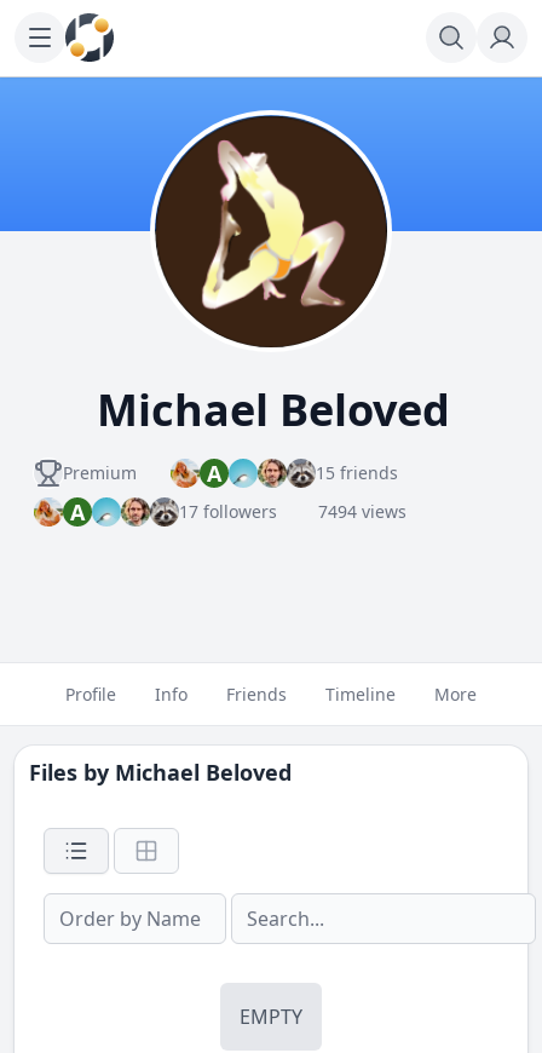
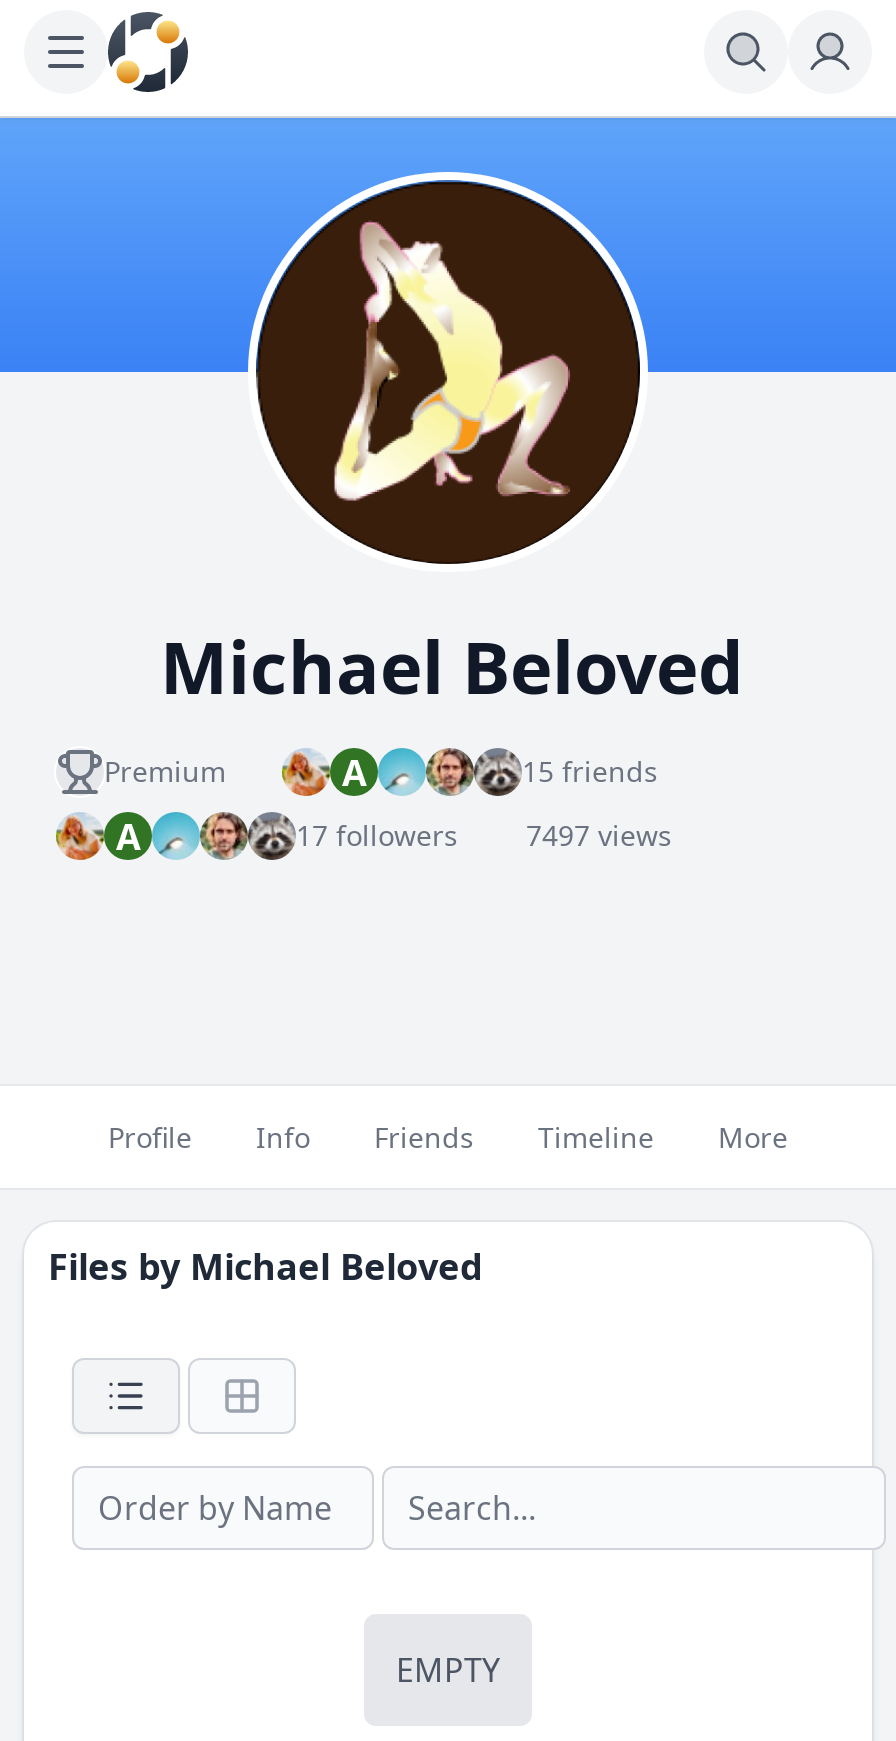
[179,500,406,523] 17 followers 7494 views -> [296,816,672,854] 17 followers 7497 views

